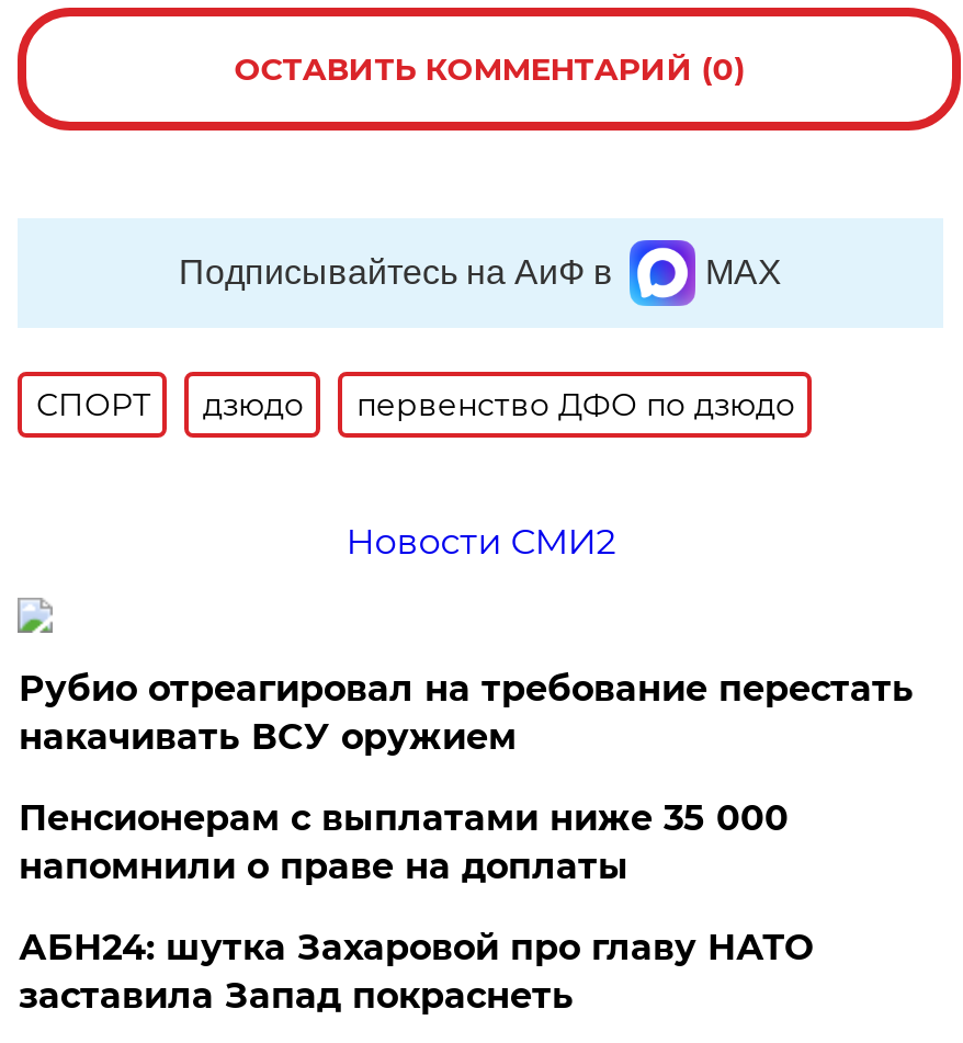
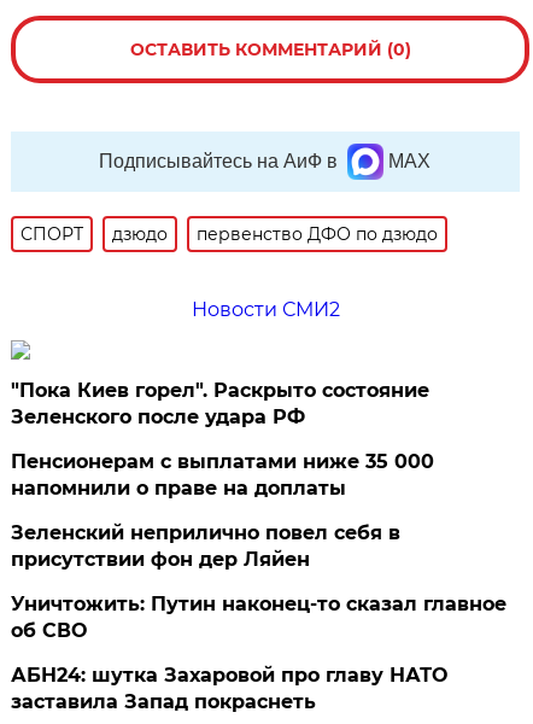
[18,668,913,758] Рубио отреагировал на требование перестать | накачивать ВСУ оружием -> [11,379,430,428] "Пока Киев горел". Раскрыто состояние | Зеленского после удара РФ
none -> [11,521,507,642] Зеленский неприлично повел cебя в | присутствии фон дер Ляйен | Уничтожить: Путин наконец-то сказал главное | об СВО

